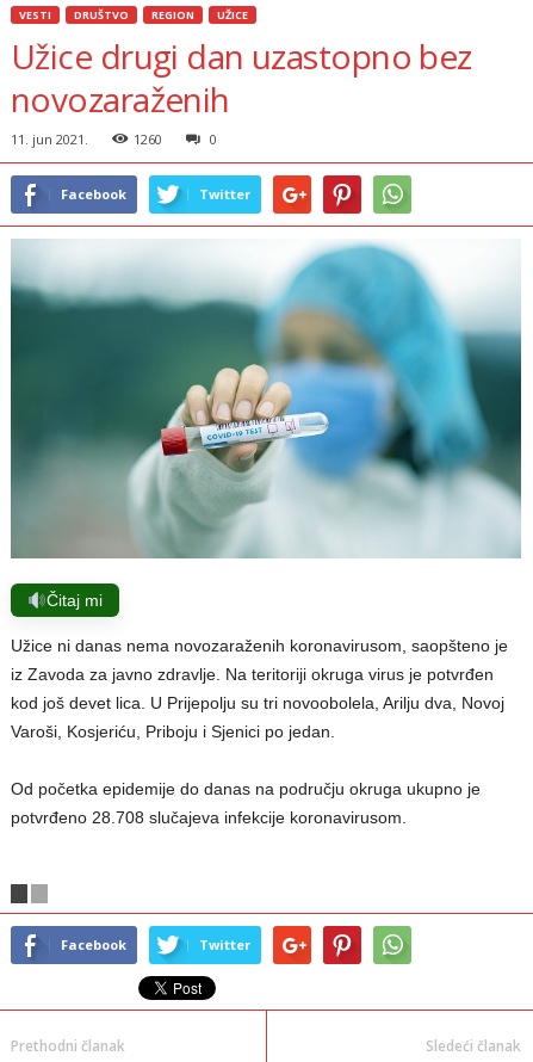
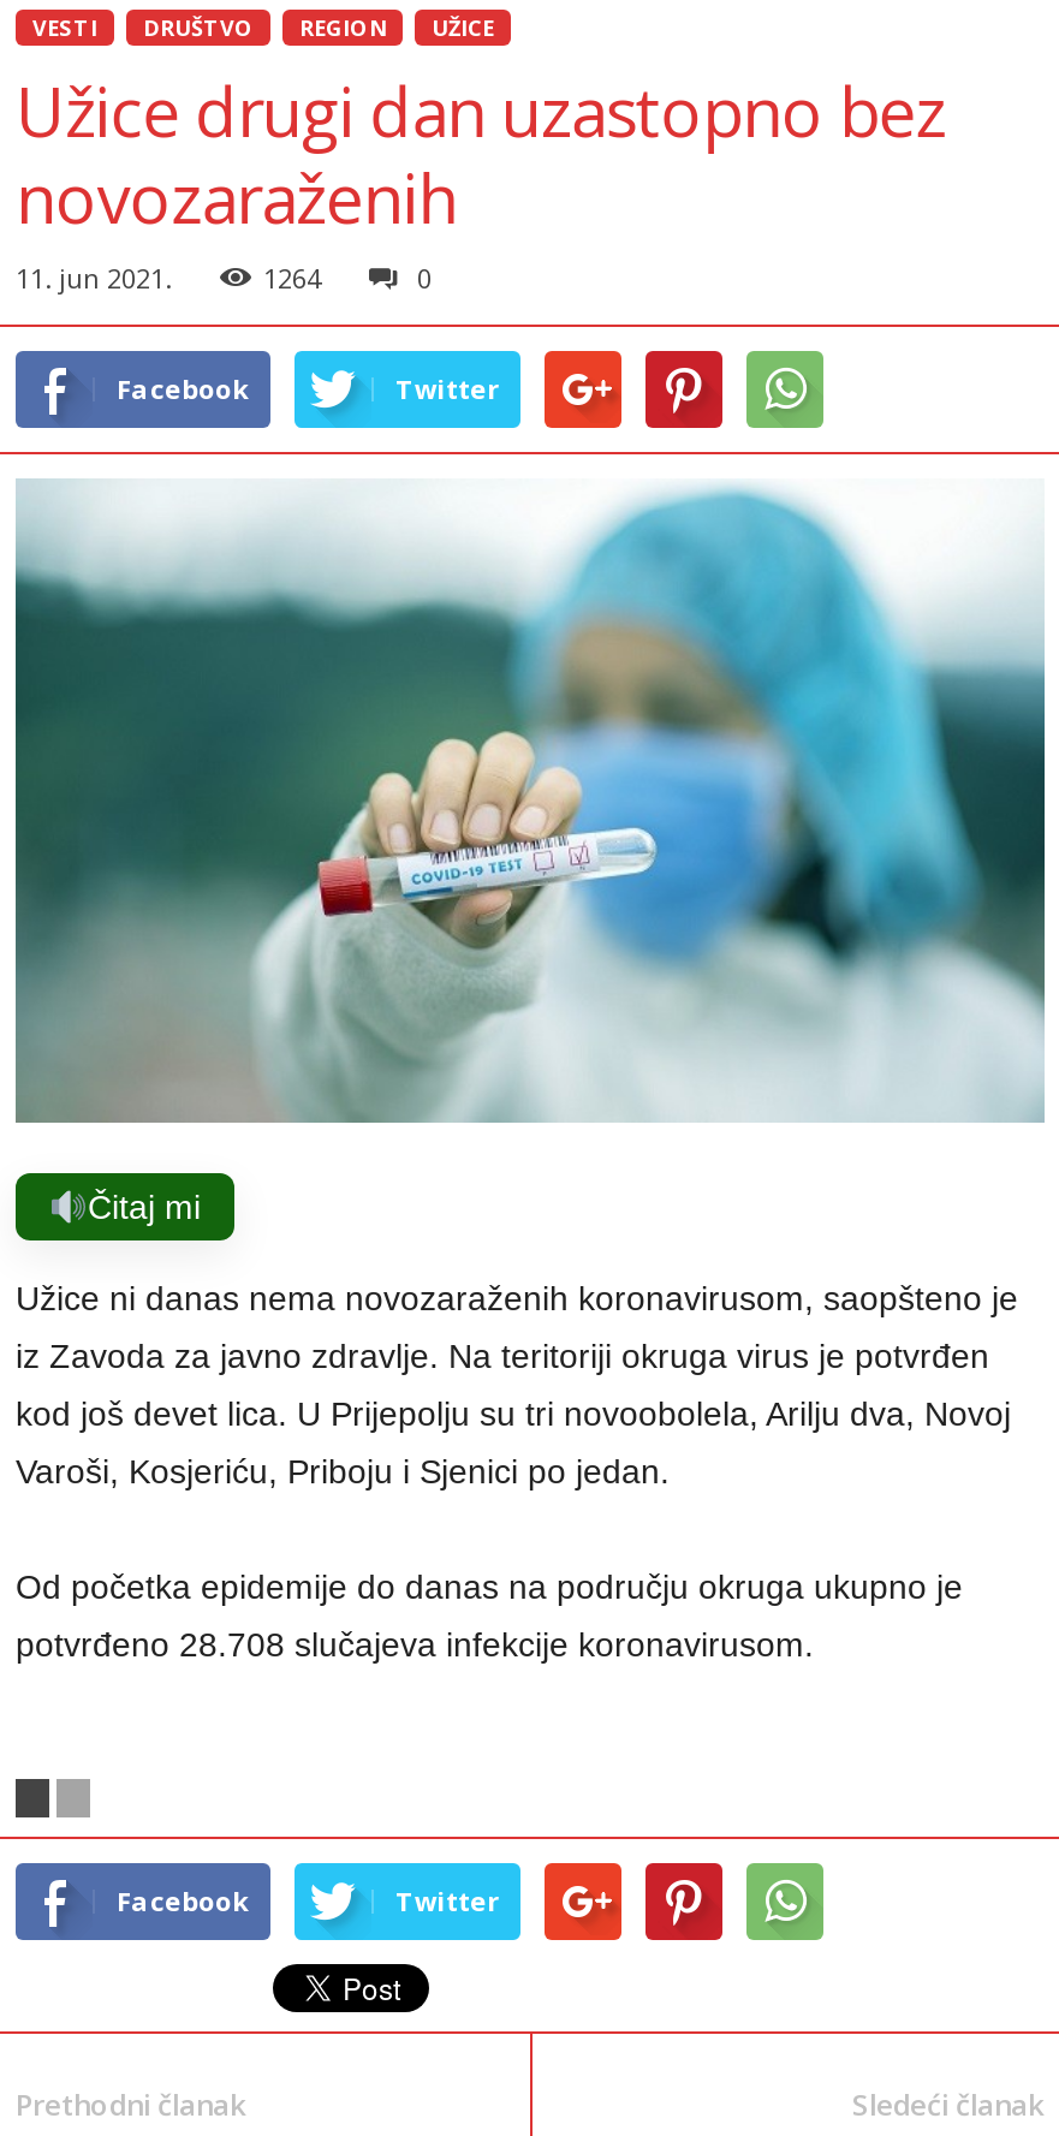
[134,130,162,148] 1260 -> [263,260,321,296] 1264

